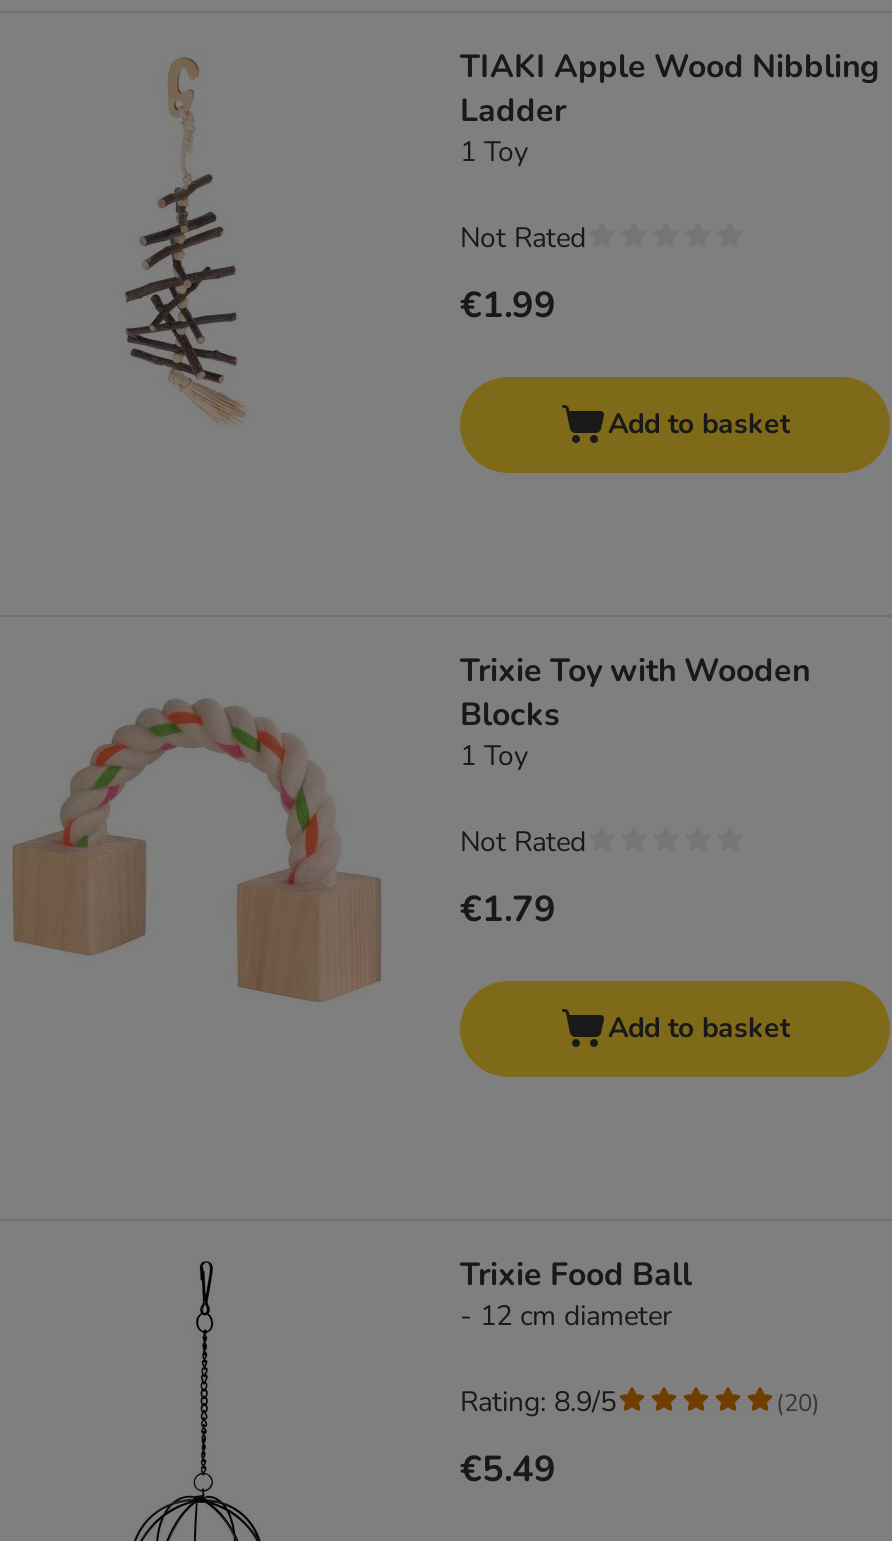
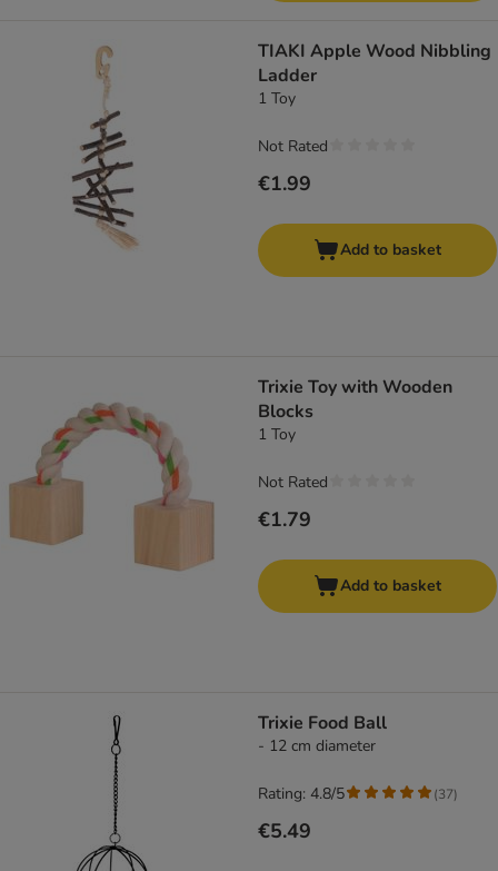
[460,1383,616,1421] Rating: 8.9/5 -> [258,783,345,804] Rating: 4.8/5
[776,1386,820,1418] (20) -> [434,785,458,803] (37)

